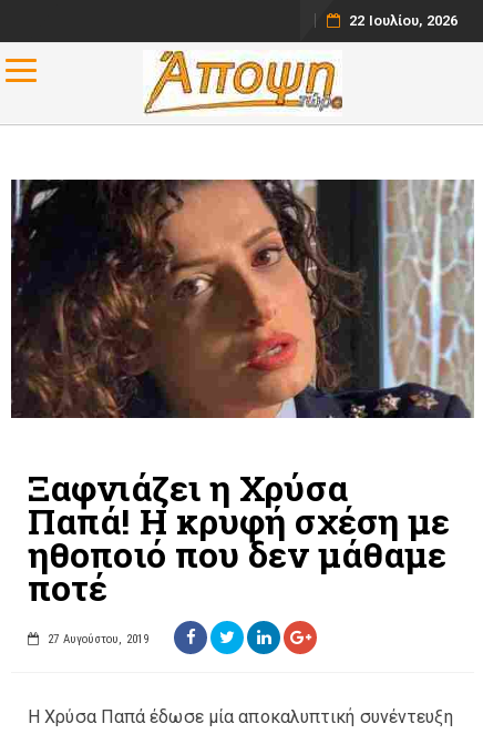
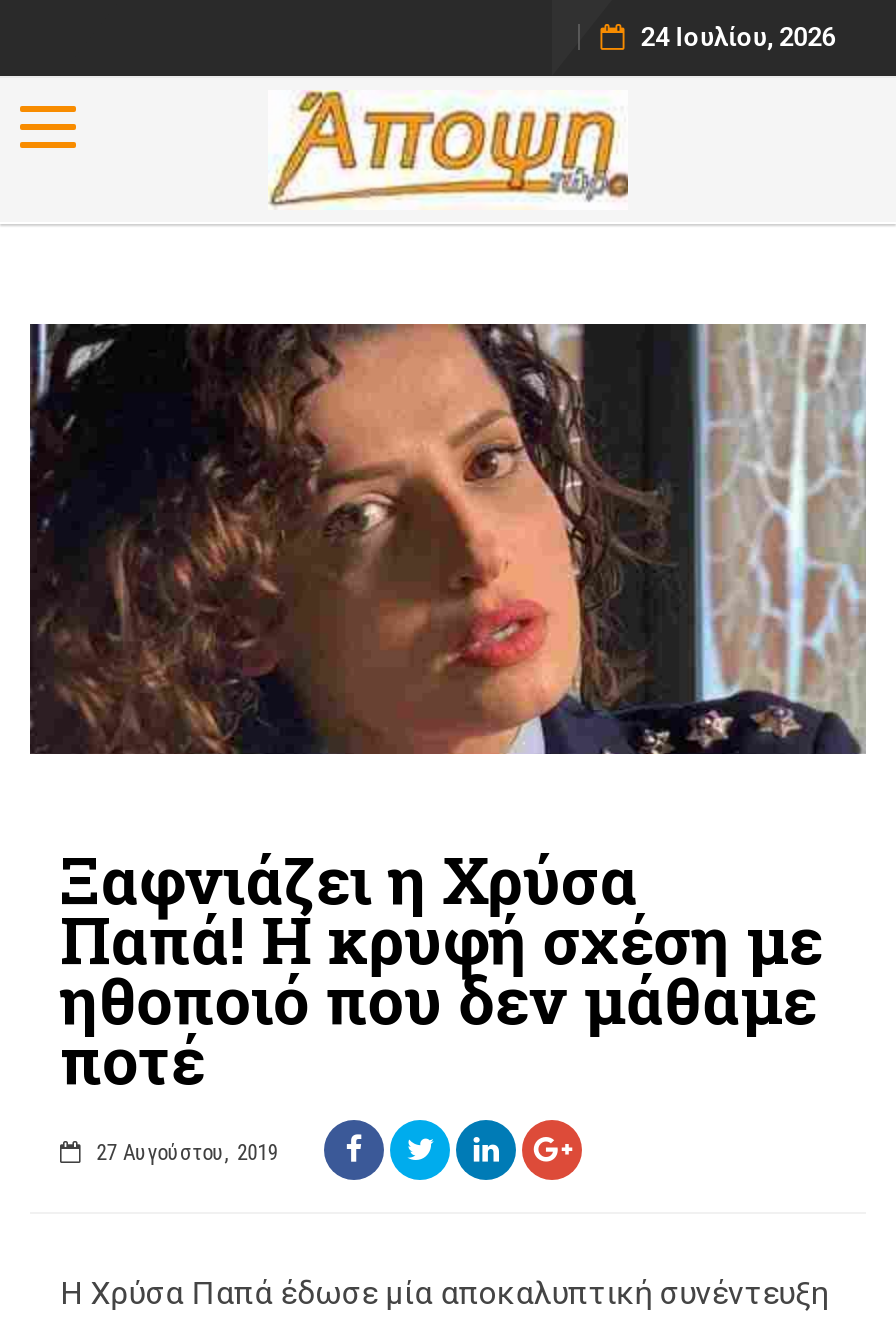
[349,12,458,29] 22 Ιουλίου, 2026 -> [641,22,836,52] 24 Ιουλίου, 2026

